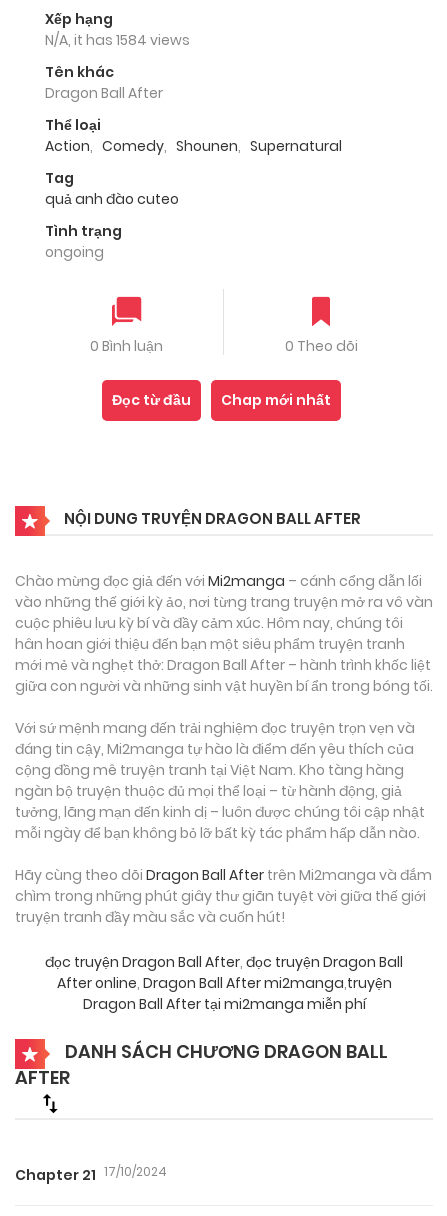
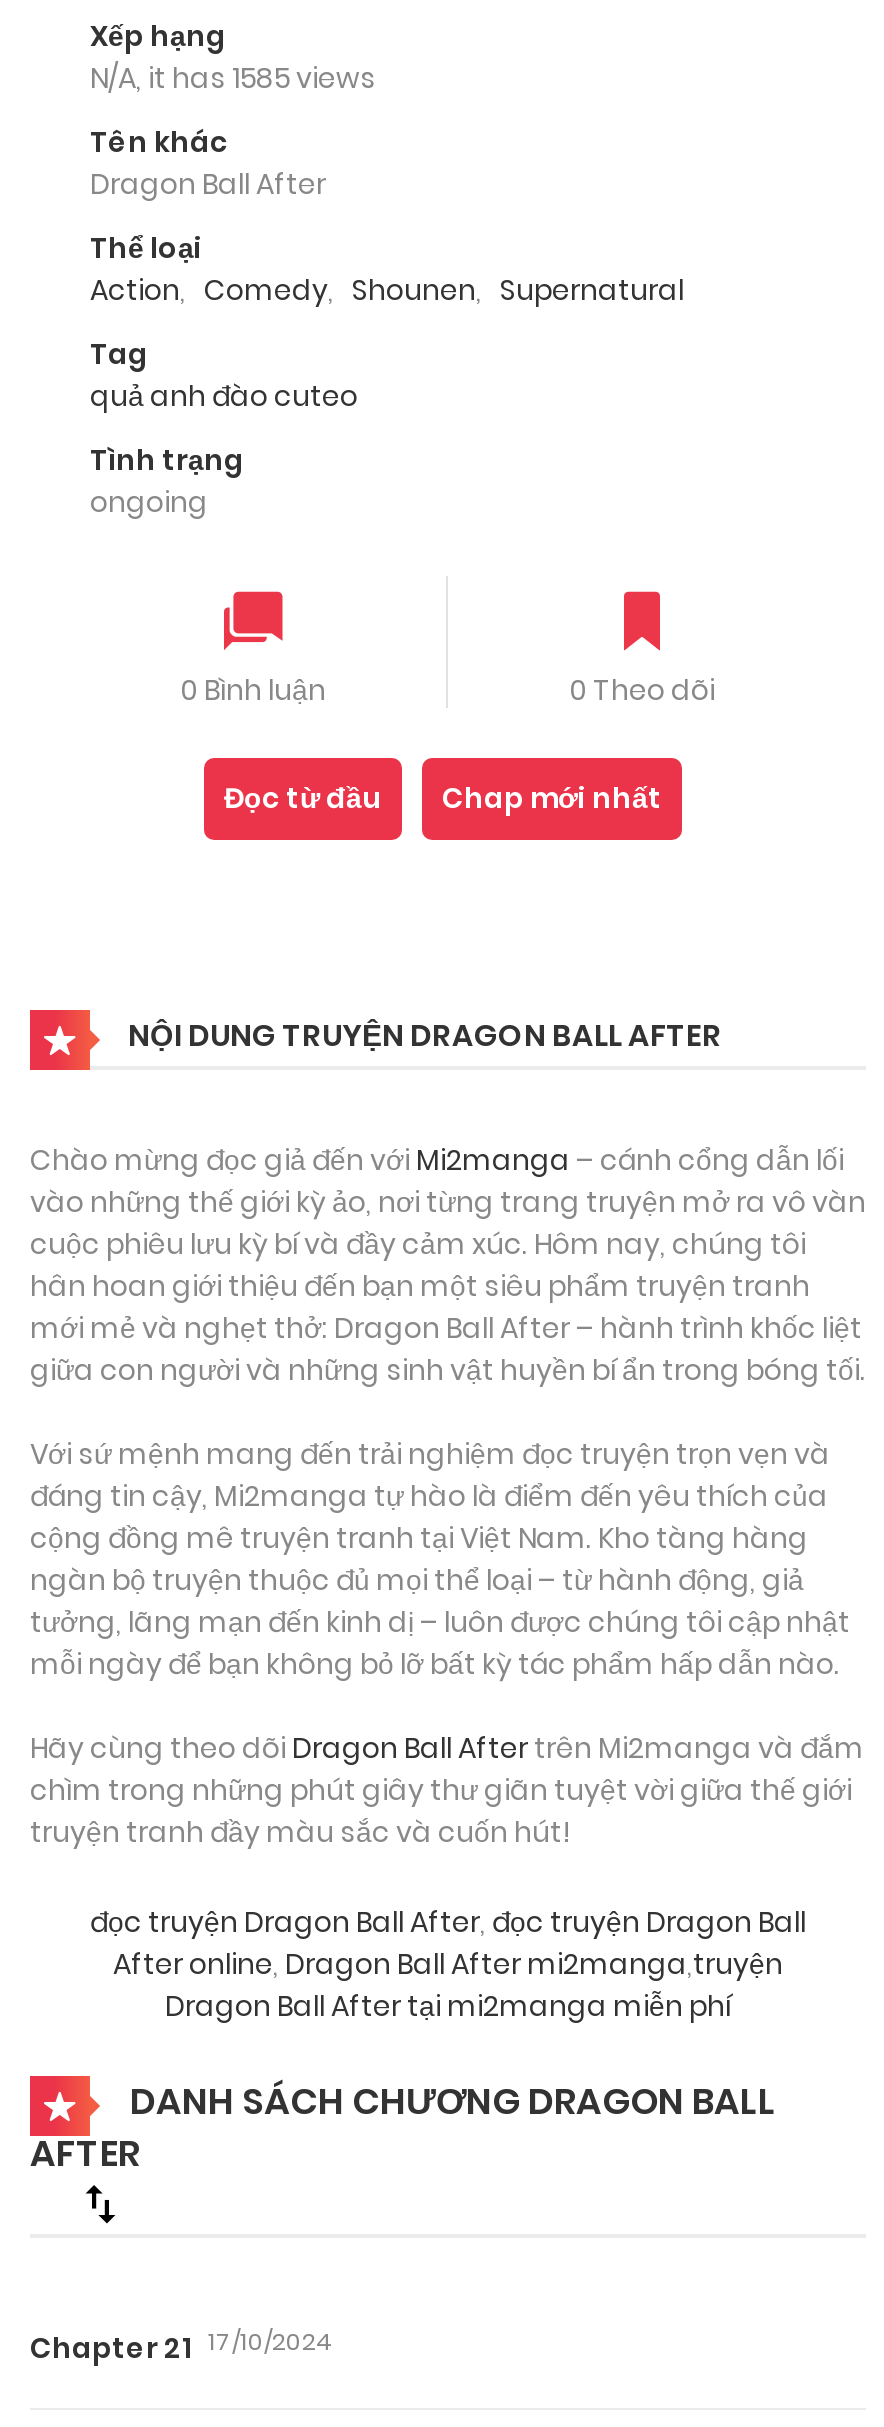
[45,30,190,50] N/A, it has 1584 views -> [90,59,376,99] N/A, it has 1585 views

